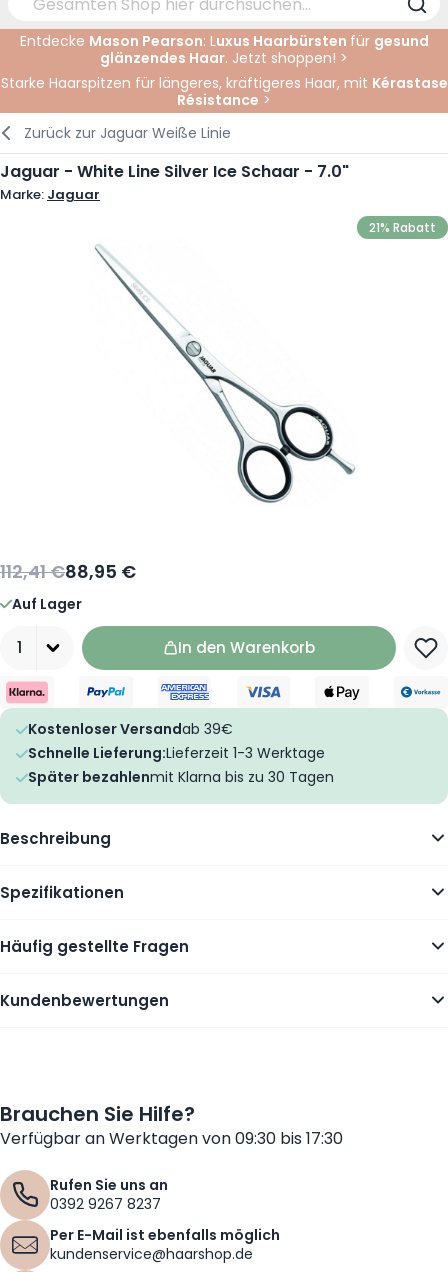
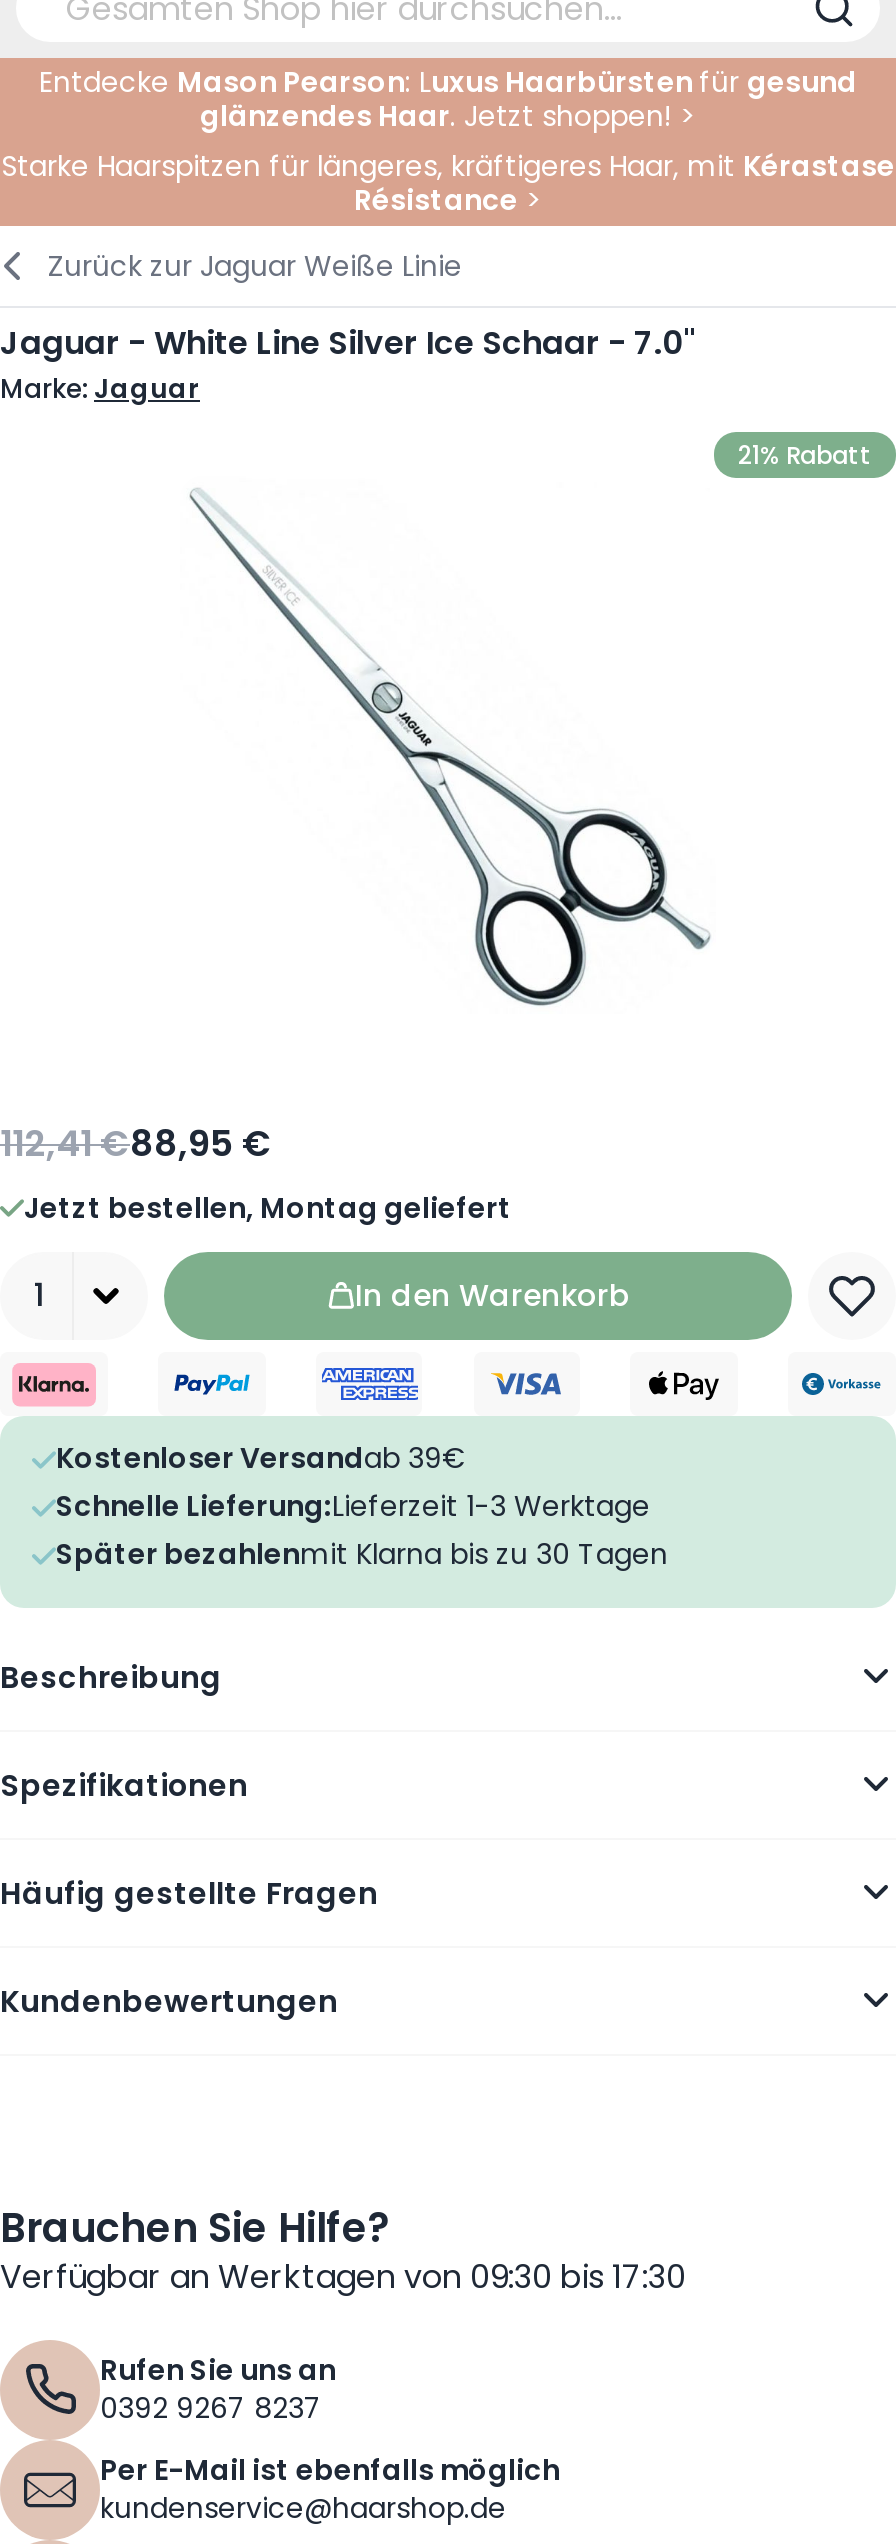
[12,594,82,614] Auf Lager -> [24,1188,512,1228] Jetzt bestellen, Montag geliefert

